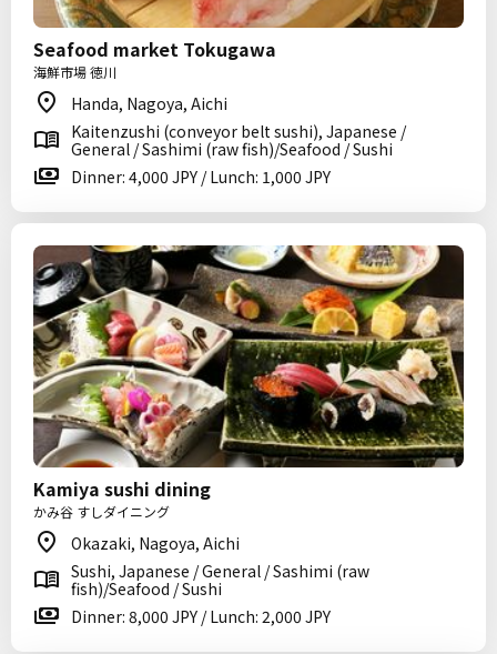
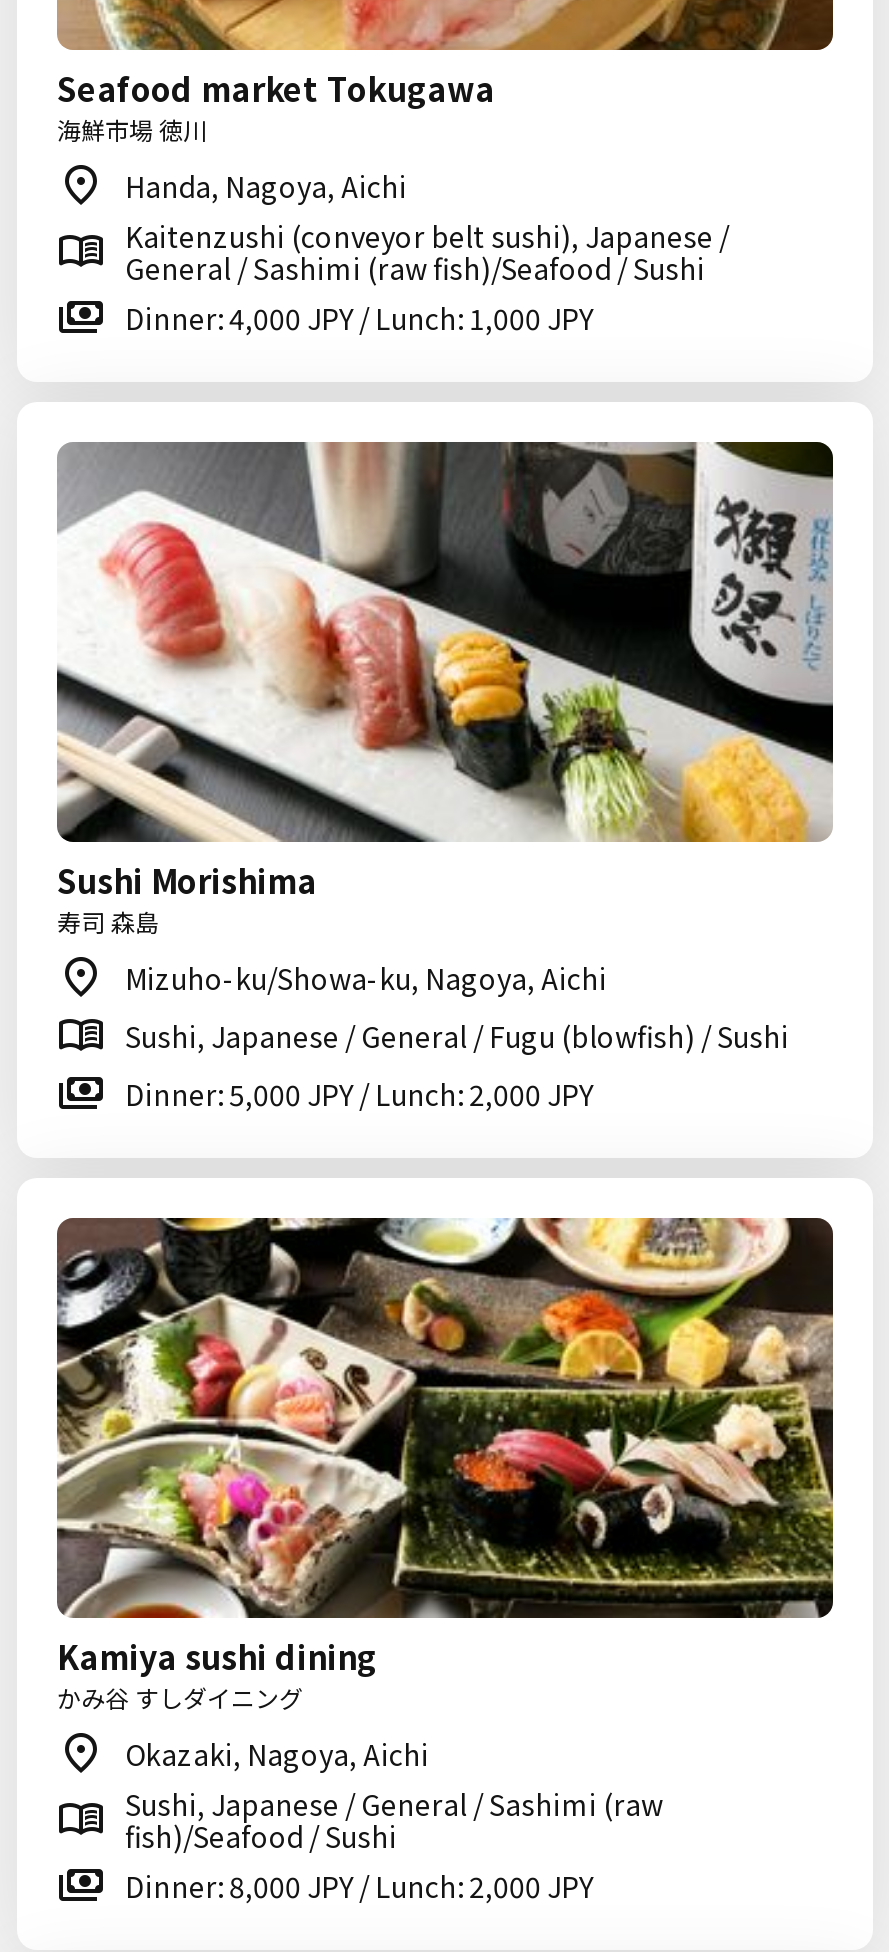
none -> [57,440,833,1114] [image] | Sushi Morishima | 寿司 森島 | Mizuho-ku/Showa-ku, Nagoya, Aichi | Sushi, Japanese / General / Fugu (blowfish) / Sushi | Dinner: 5,000 JPY / Lunch: 2,000 JPY

